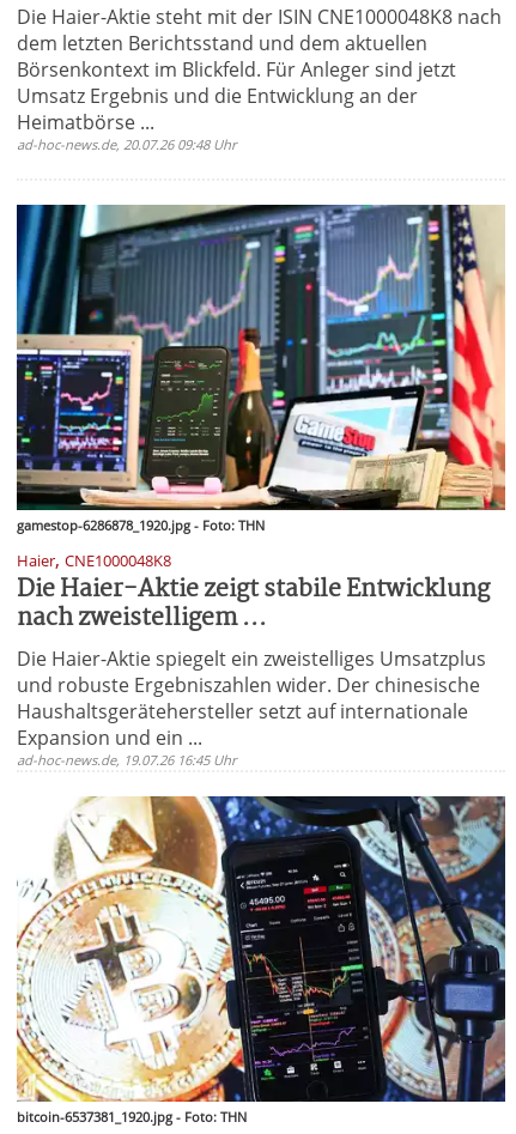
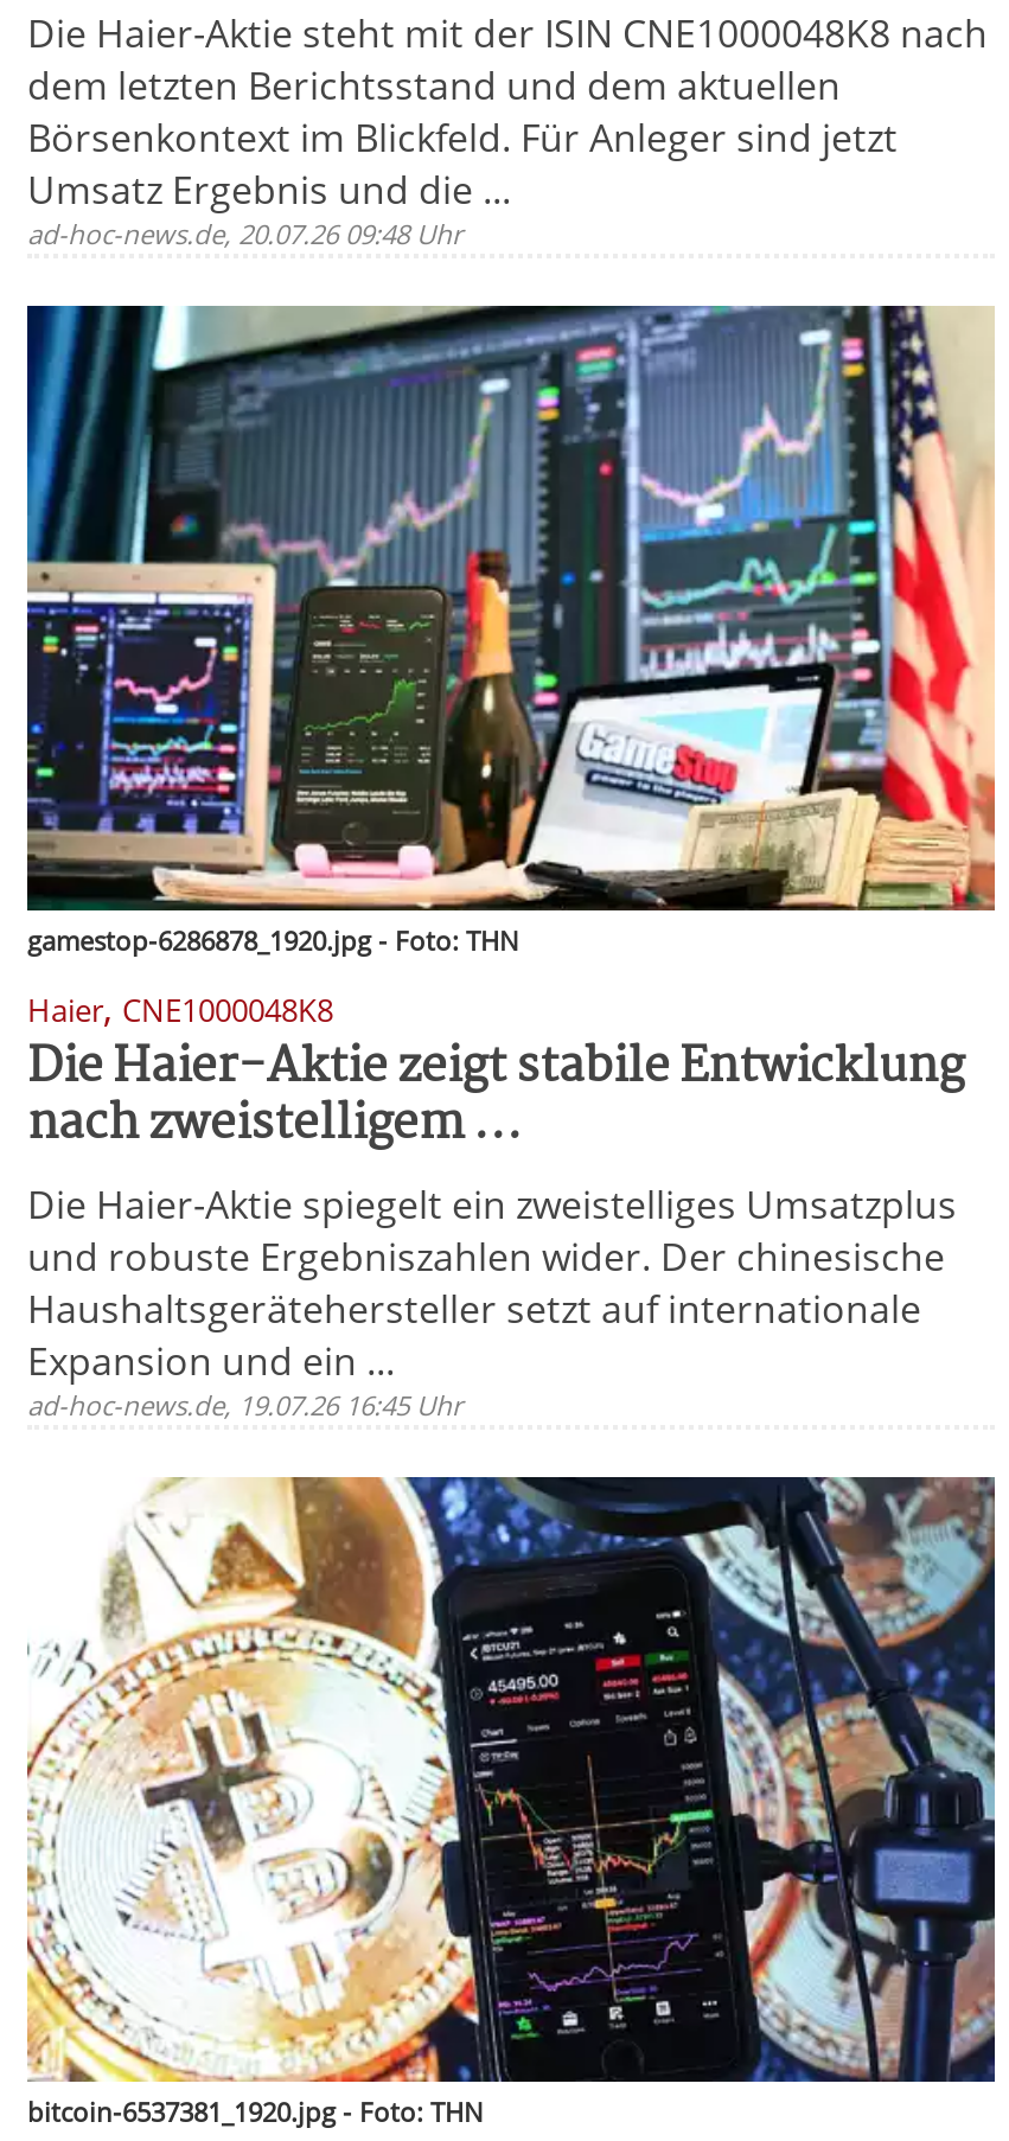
[17,83,418,135] Umsatz Ergebnis und die Entwicklung an der | Heimatbörse ... -> [27,164,511,216] Umsatz Ergebnis und die ...

